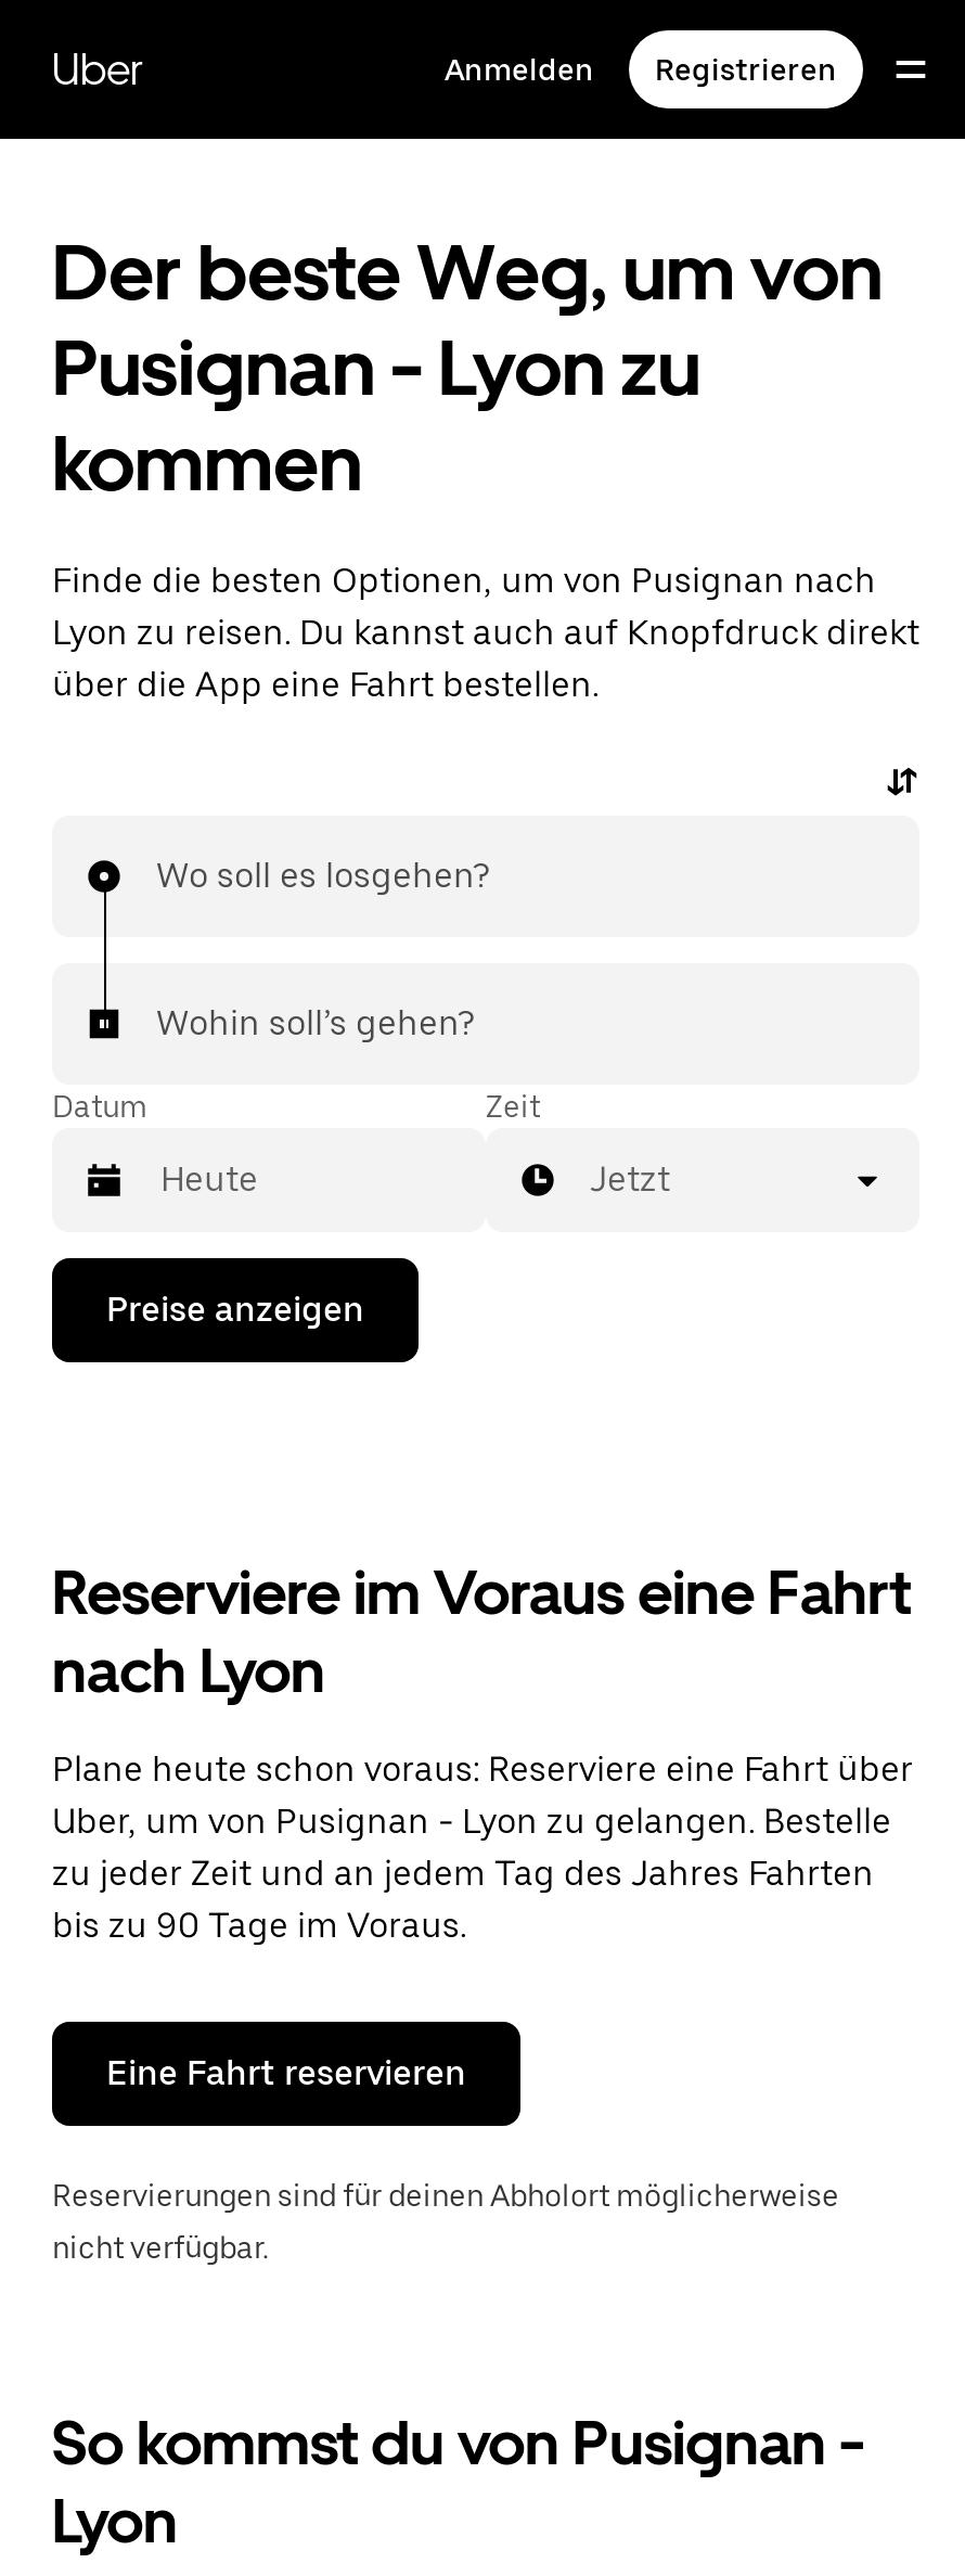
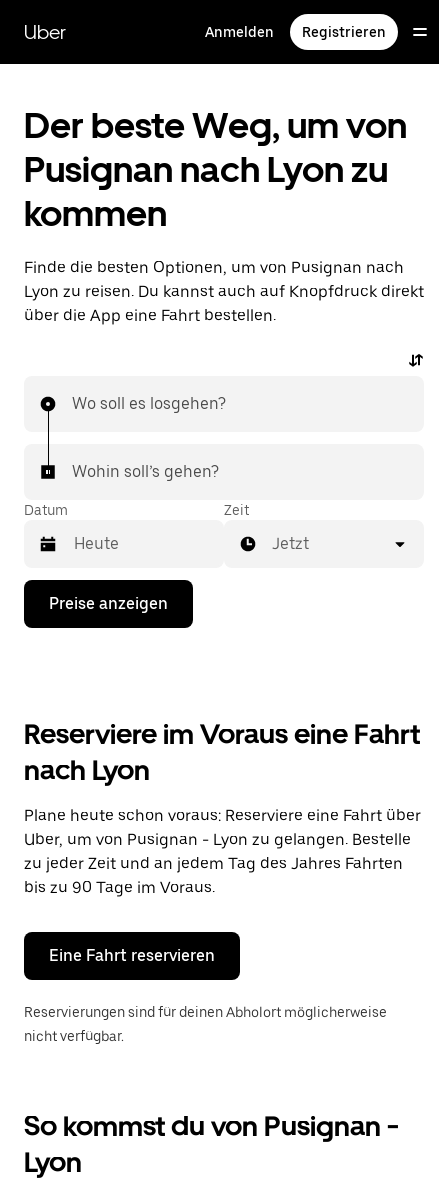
[52,321,700,414] Pusignan - Lyon zu -> [24,148,388,191] Pusignan nach Lyon zu

